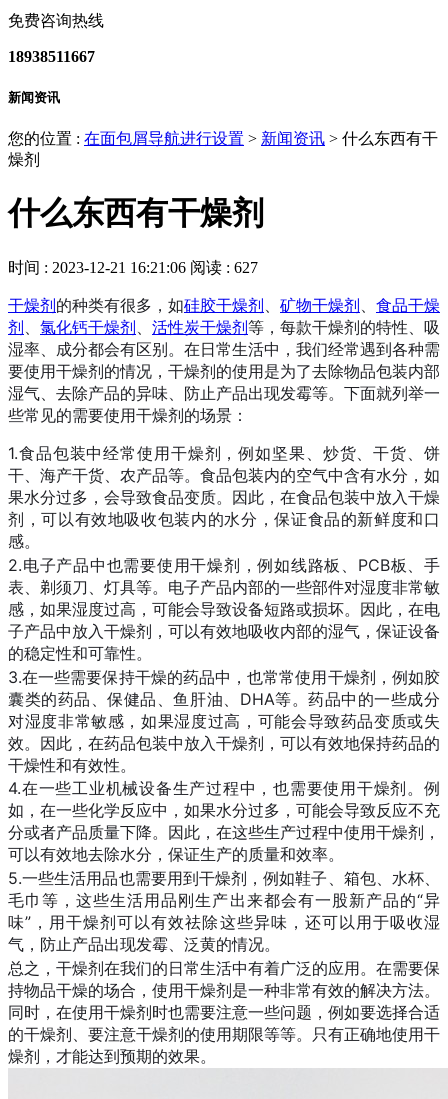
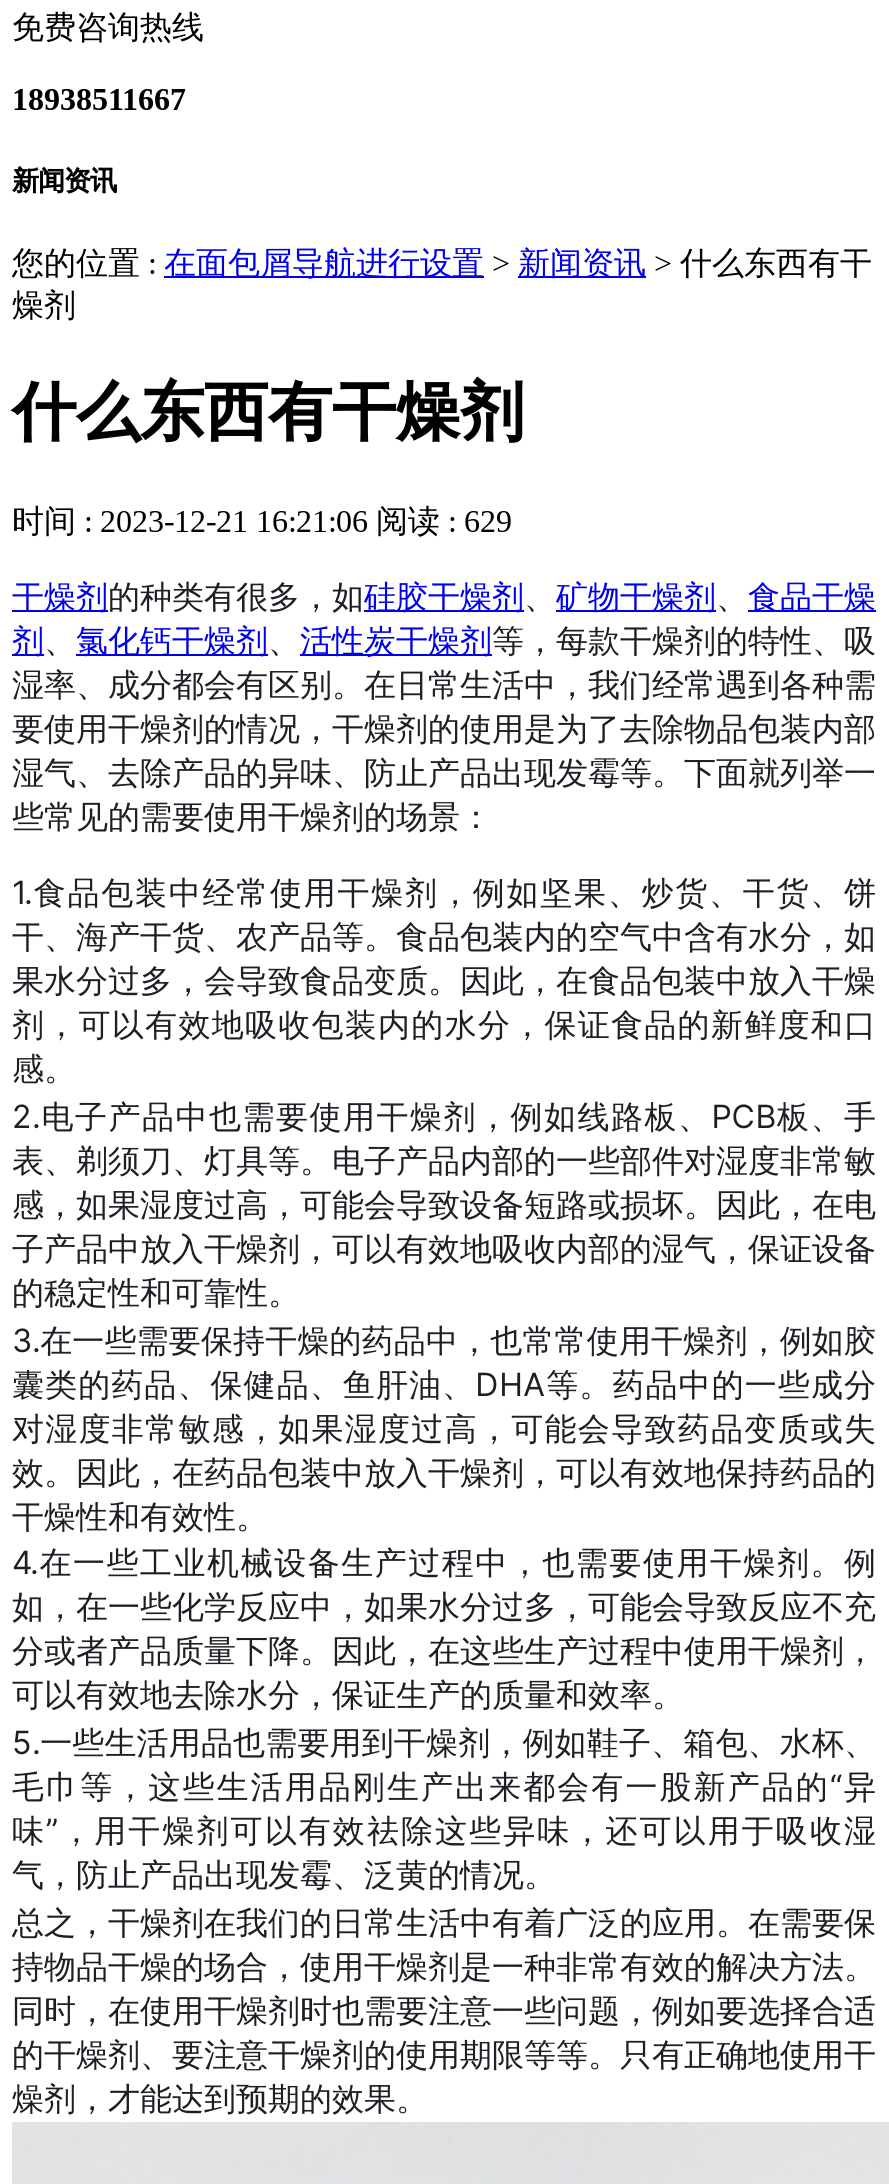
[8,259,258,276] 时间 : 2023-12-21 16:21:06 阅读 : 627 -> [12,503,512,537] 时间 : 2023-12-21 16:21:06 阅读 : 629

